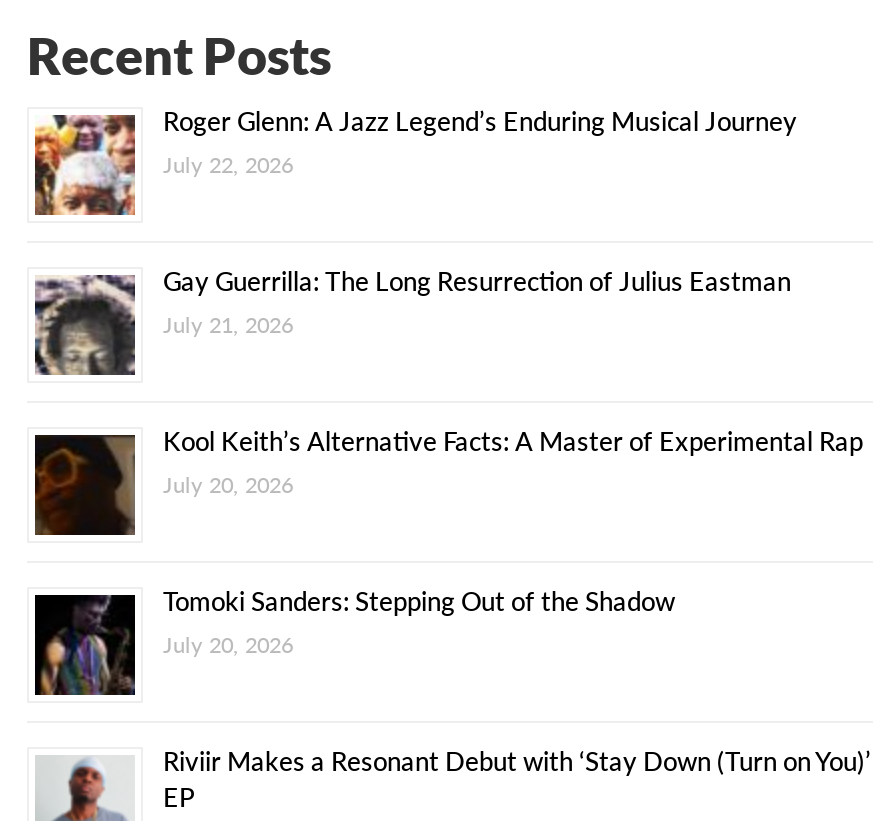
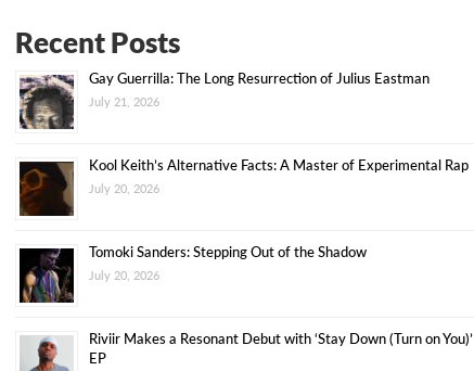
[33,105,797,217] [image] | Roger Glenn: A Jazz Legend’s Enduring Musical Journey | July 22, 2026 -> none

